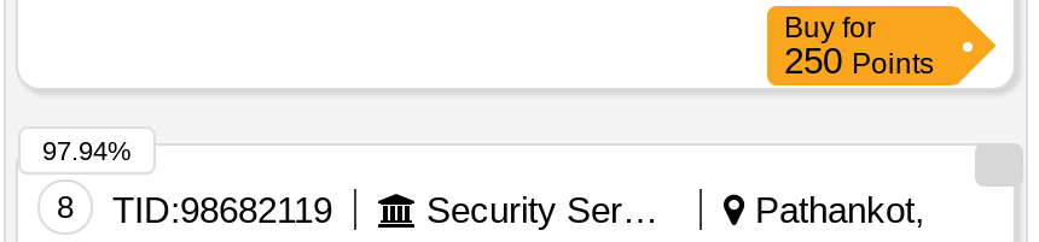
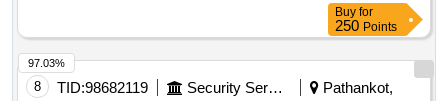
[42,137,132,165] 97.94% -> [28,57,65,69] 97.03%

